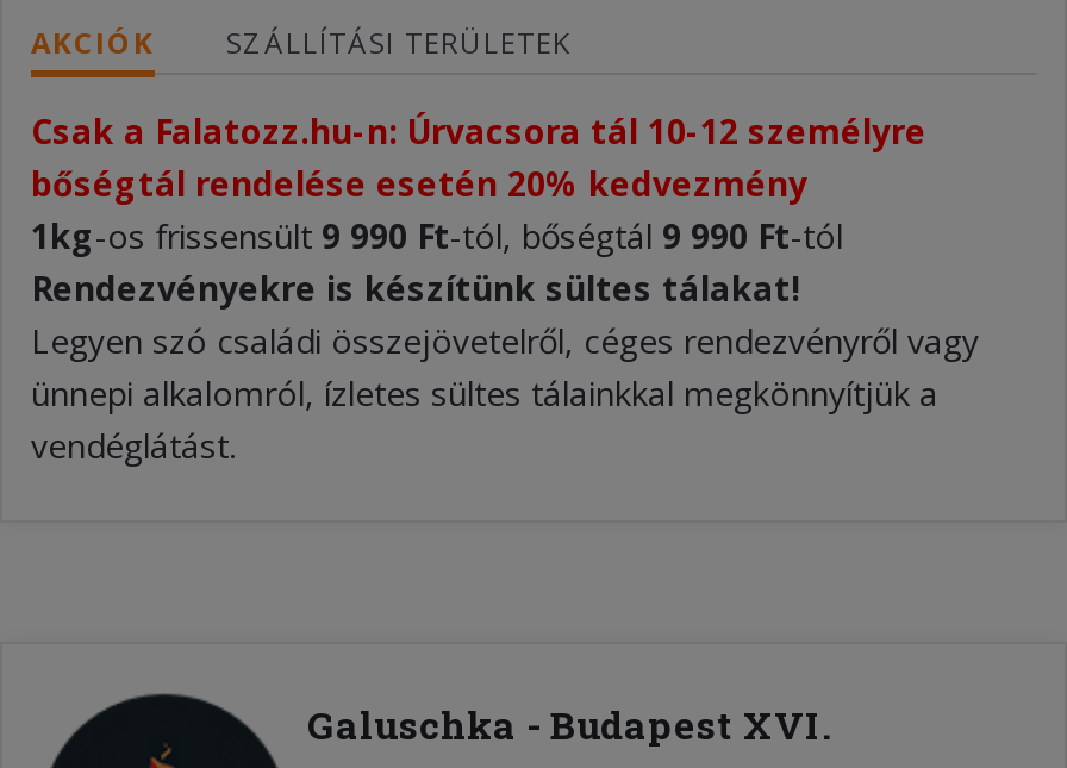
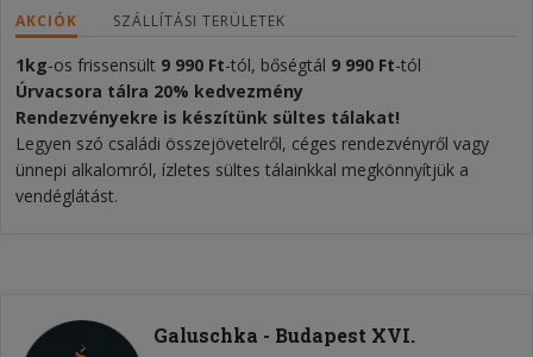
[31,108,926,206] Csak a Falatozz.hu-n: Úrvacsora tál 10-12 személyre | bőségtál rendelése esetén 20% kedvezmény -> none
moved [31,213,843,258] -> [15,53,421,76]: 1kg-os frissensült 9 990 Ft-tól, bőségtál 9 990 Ft-tól
none -> [15,80,303,102] Úrvacsora tálra 20% kedvezmény

